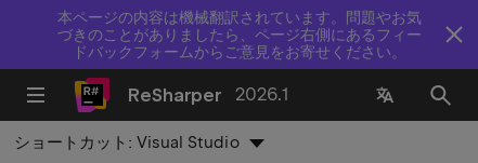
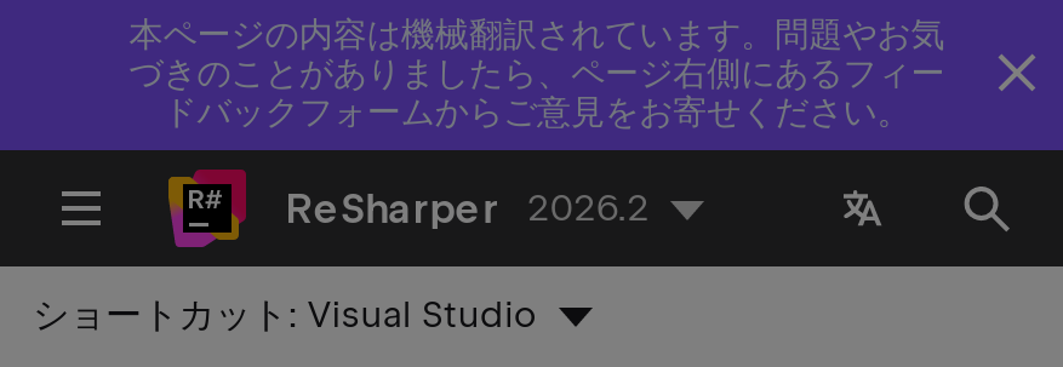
[127,84,290,106] ReSharper 2026.1 -> [285,184,649,233] ReSharper 2026.2

